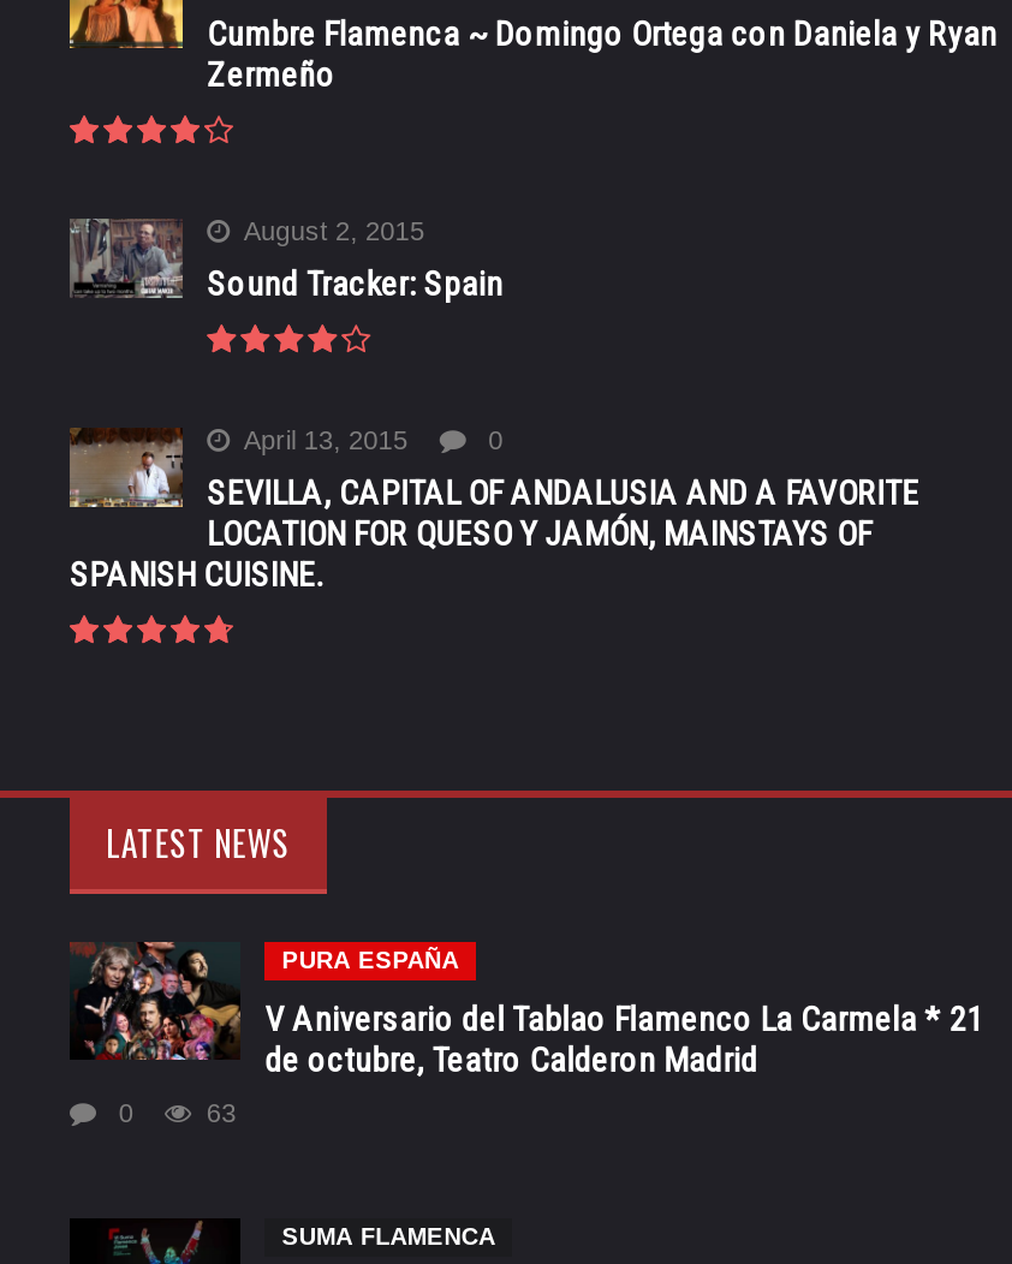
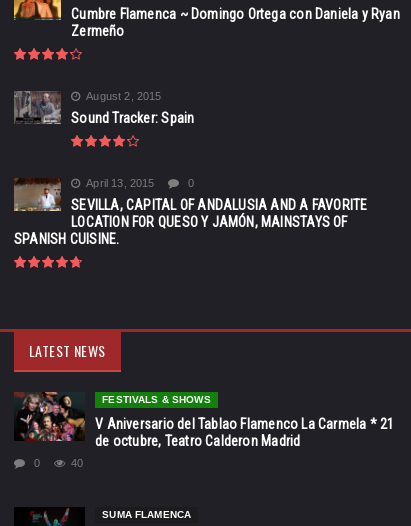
[282,948,459,974] PURA ESPAÑA -> [102,394,211,405] FESTIVALS & SHOWS
[206,1099,236,1128] 63 -> [71,457,83,469] 40

